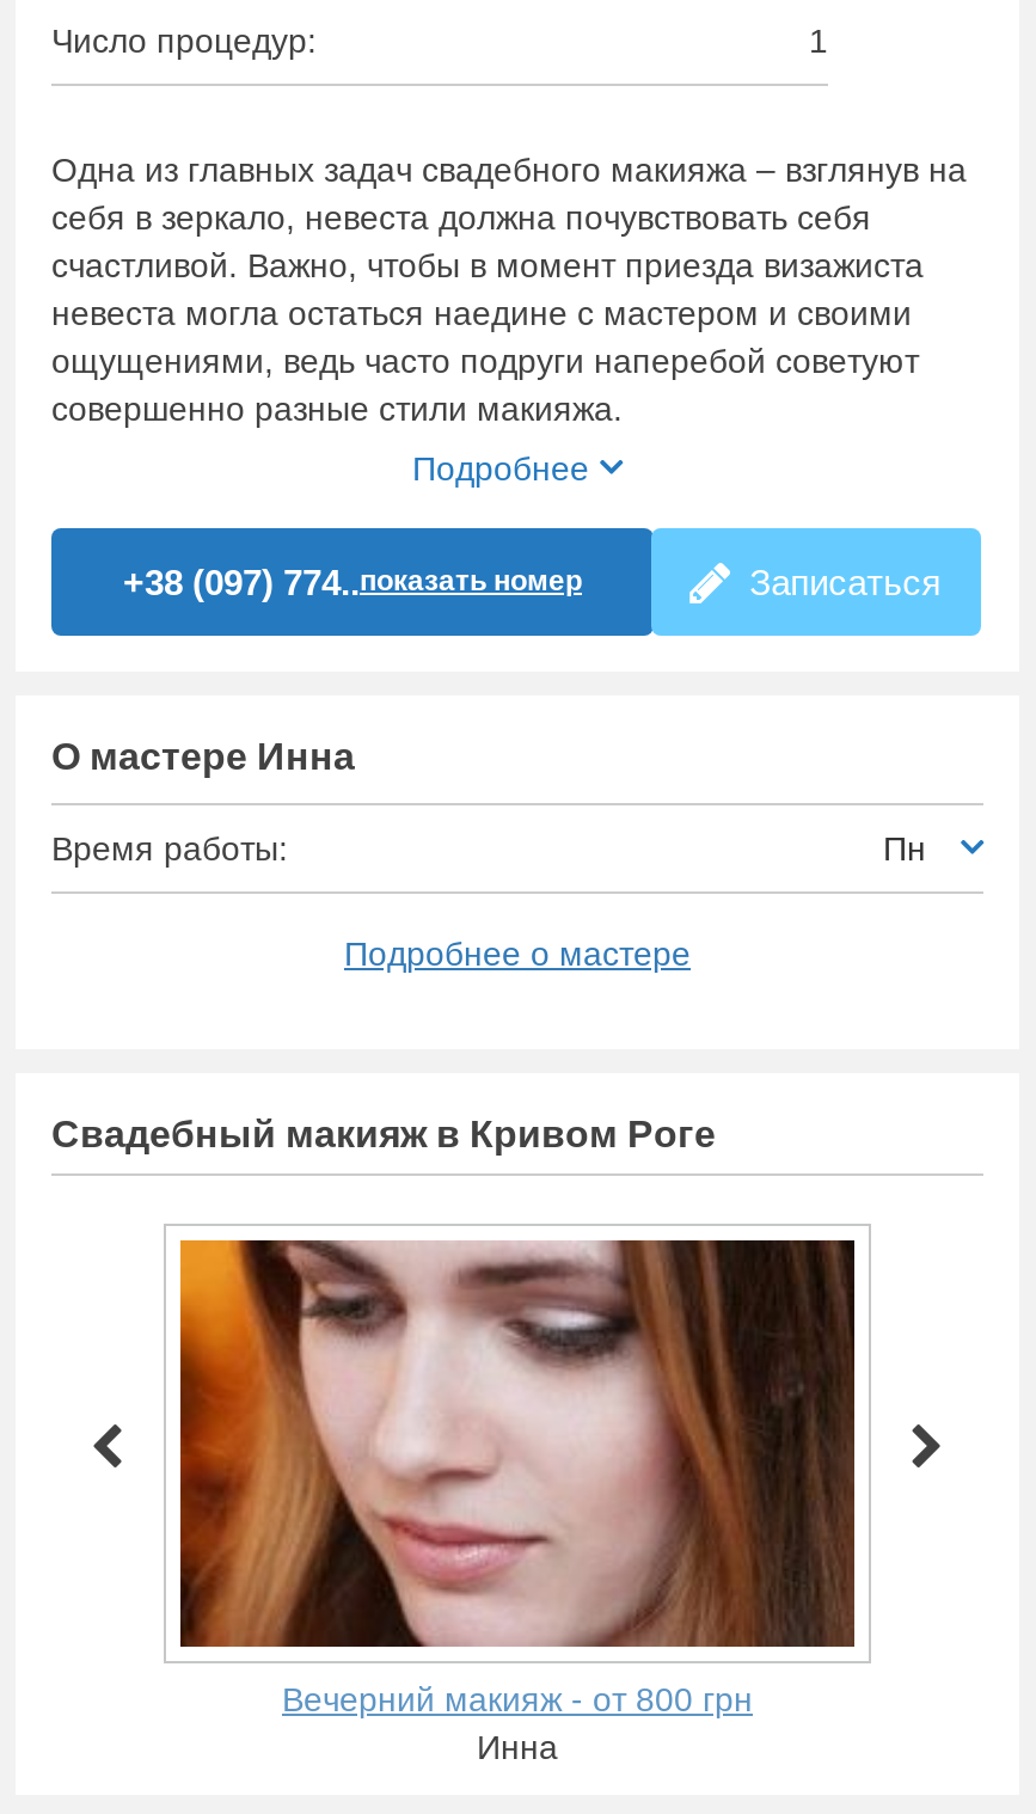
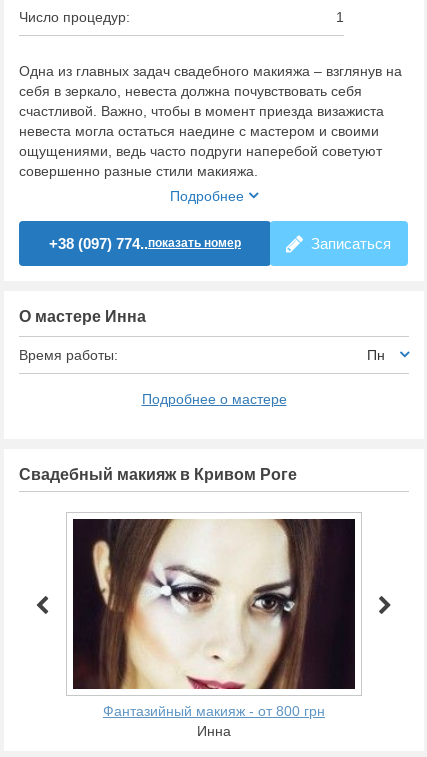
[178,1238,854,1717] [image] | Вечерний макияж - от 800 грн -> [72,518,355,719] [image] | Фантазийный макияж - от 800 грн

